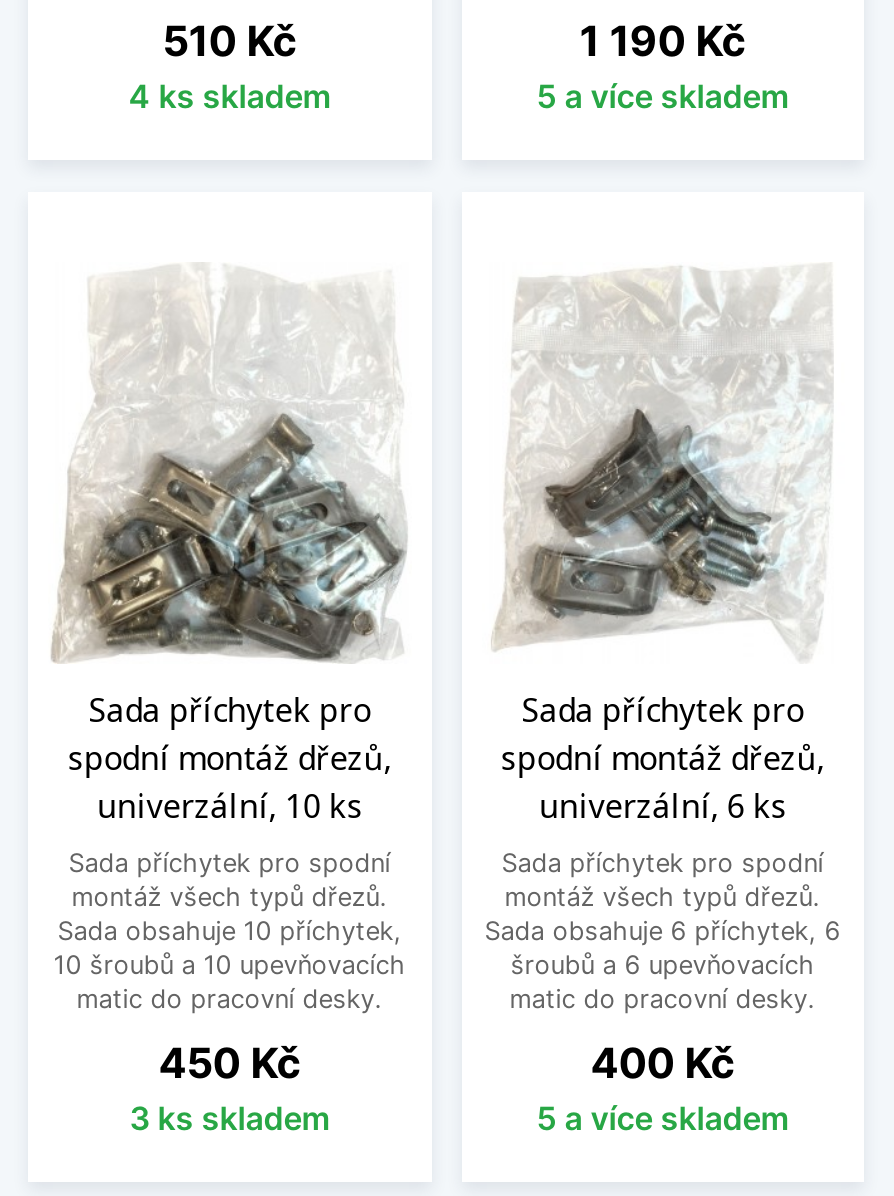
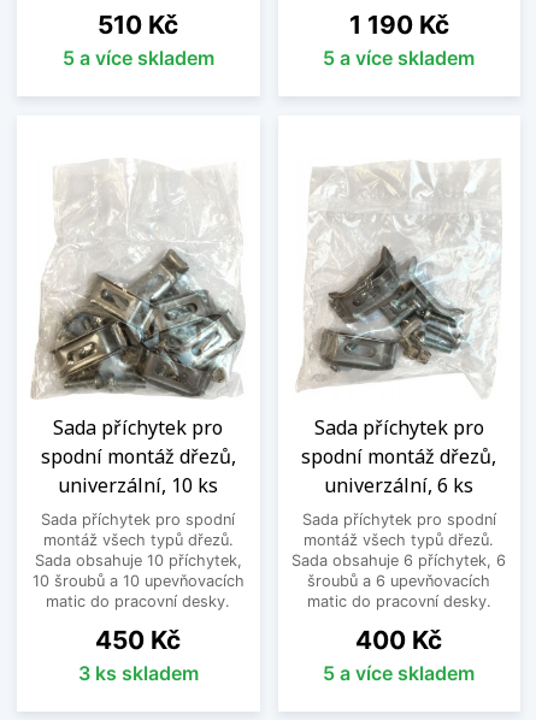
[128,76,330,116] 4 ks skladem -> [62,46,214,70] 5 a více skladem

